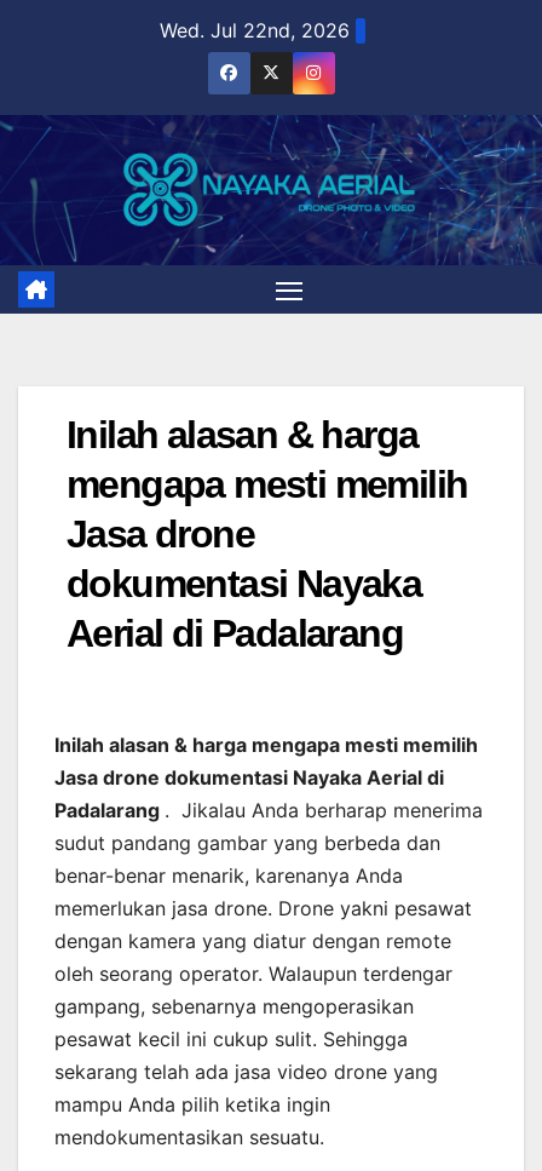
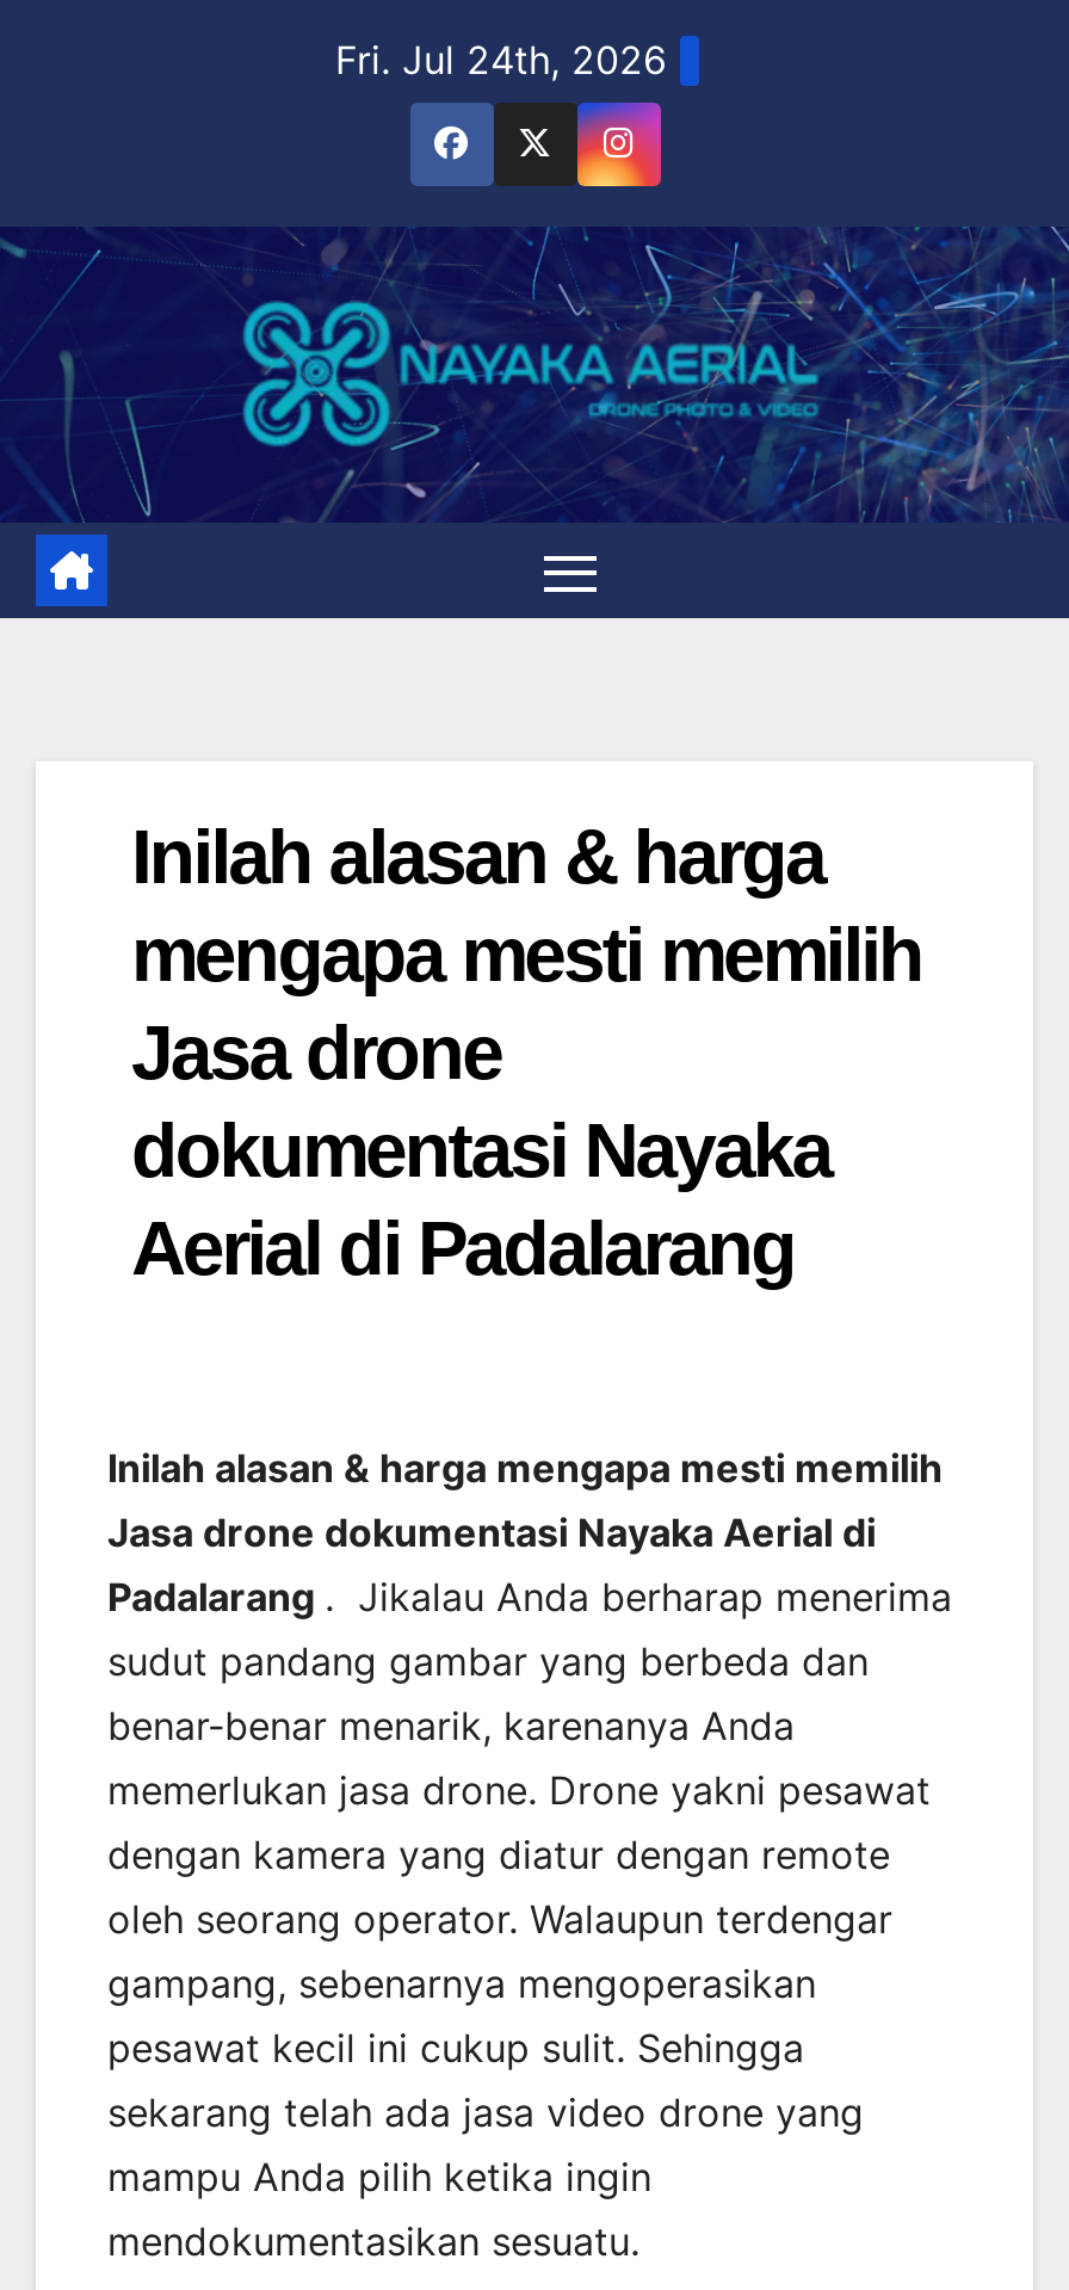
[159,18,349,42] Wed. Jul 22nd, 2026 -> [335,36,667,84] Fri. Jul 24th, 2026

